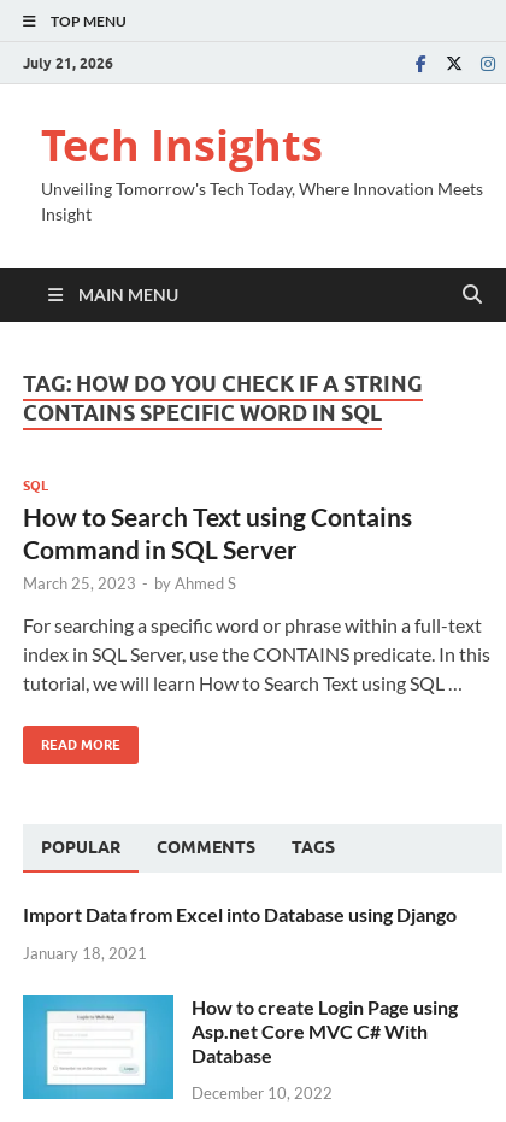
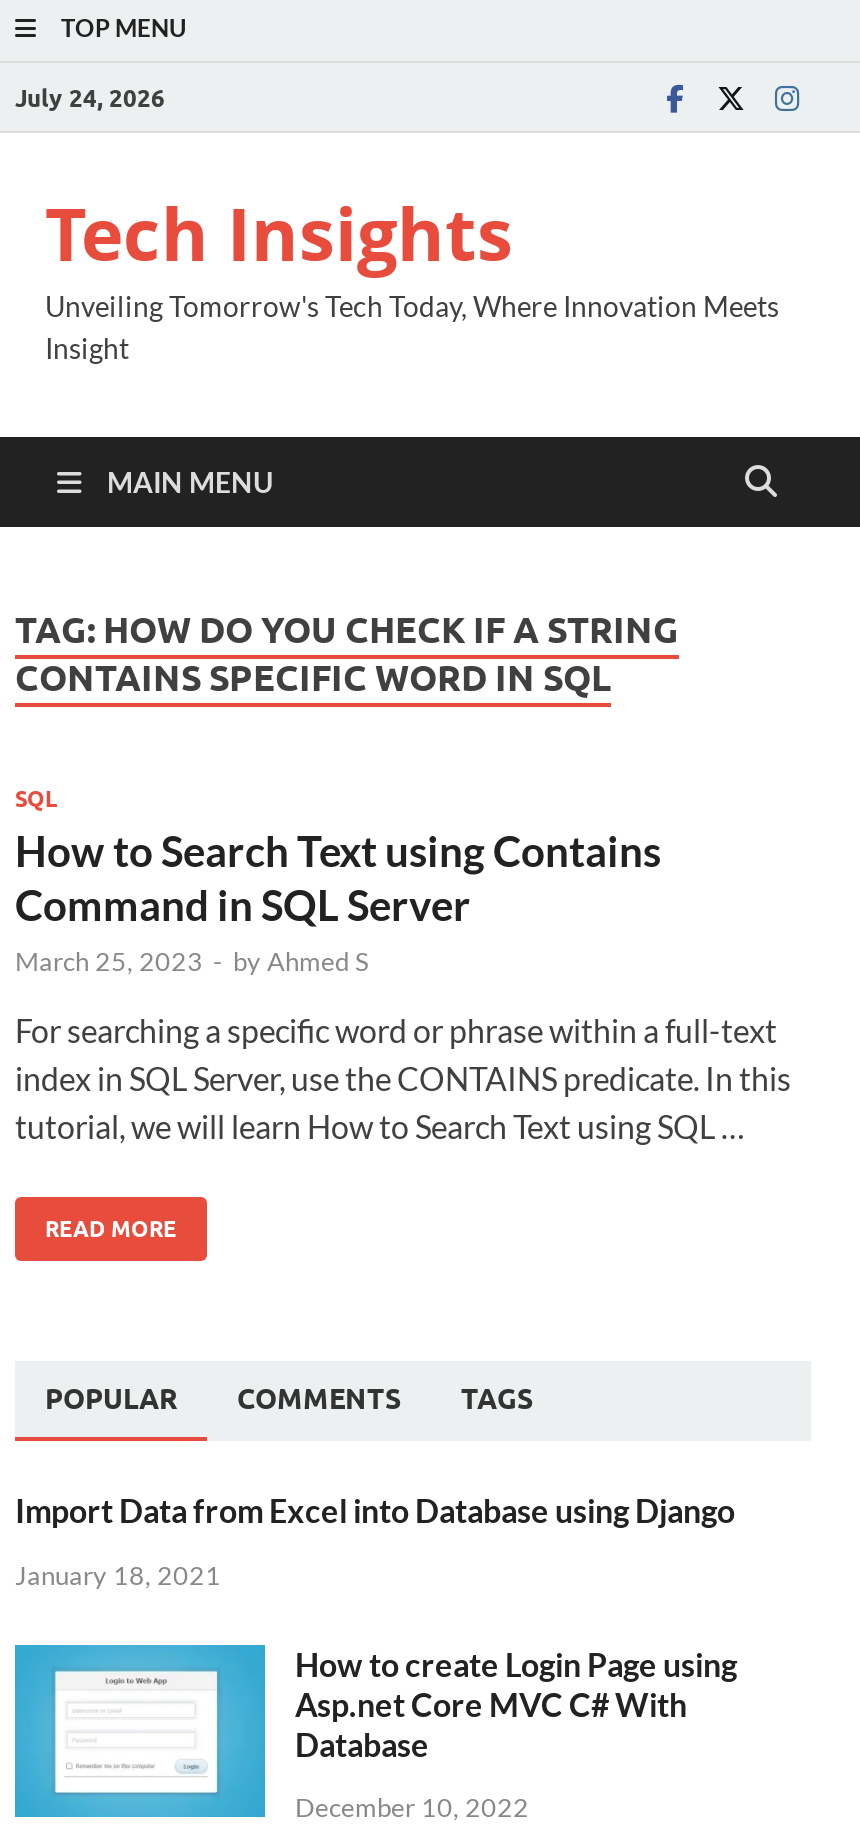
[23,54,113,72] July 21, 2026 -> [15,82,165,112] July 24, 2026

